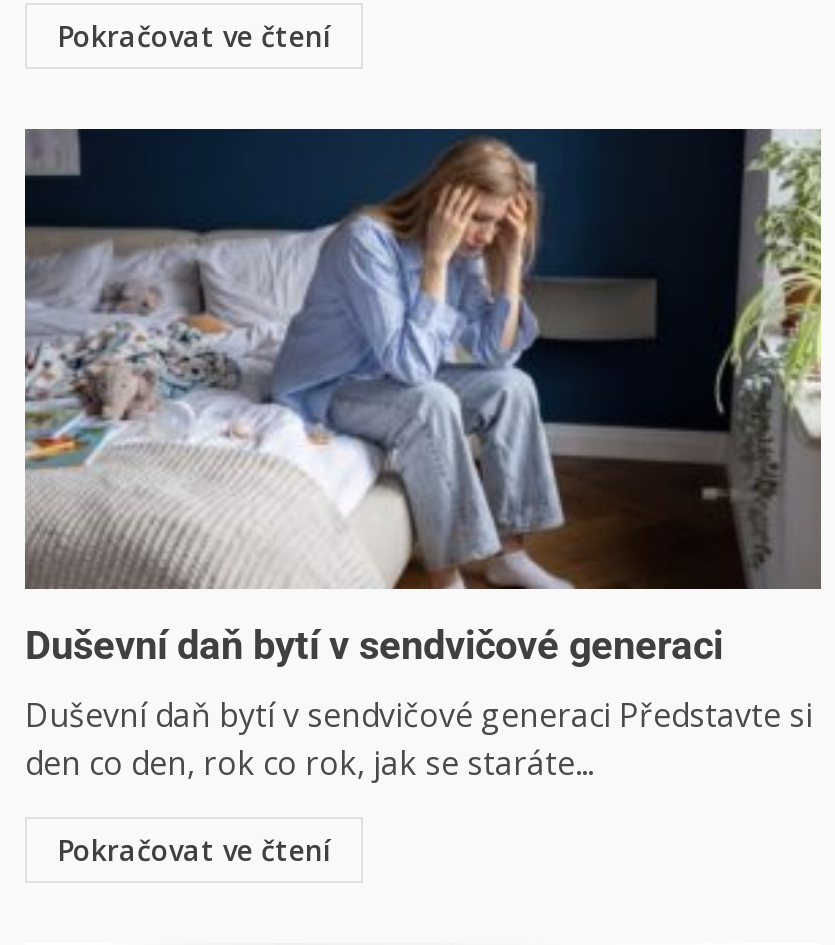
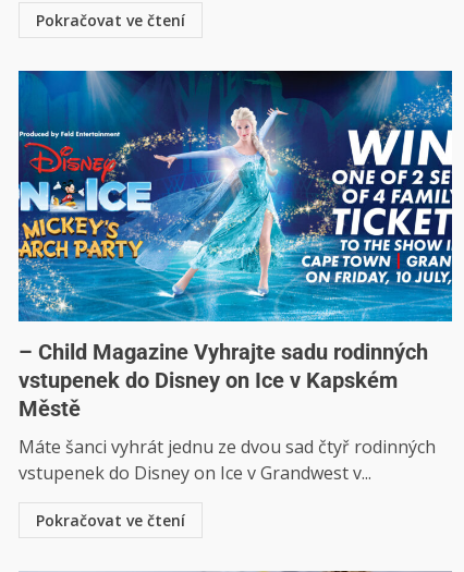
[25,127,823,669] [image] | Duševní daň bytí v sendvičové generaci -> [17,70,453,422] [image] | – Child Magazine Vyhrajte sadu rodinných | vstupenek do Disney on Ice v Kapském | Městě
[25,693,813,785] Duševní daň bytí v sendvičové generaci Představte si | den co den, rok co rok, jak se staráte... -> [19,435,436,485] Máte šanci vyhrát jednu ze dvou sad čtyř rodinných | vstupenek do Disney on Ice v Grandwest v...

